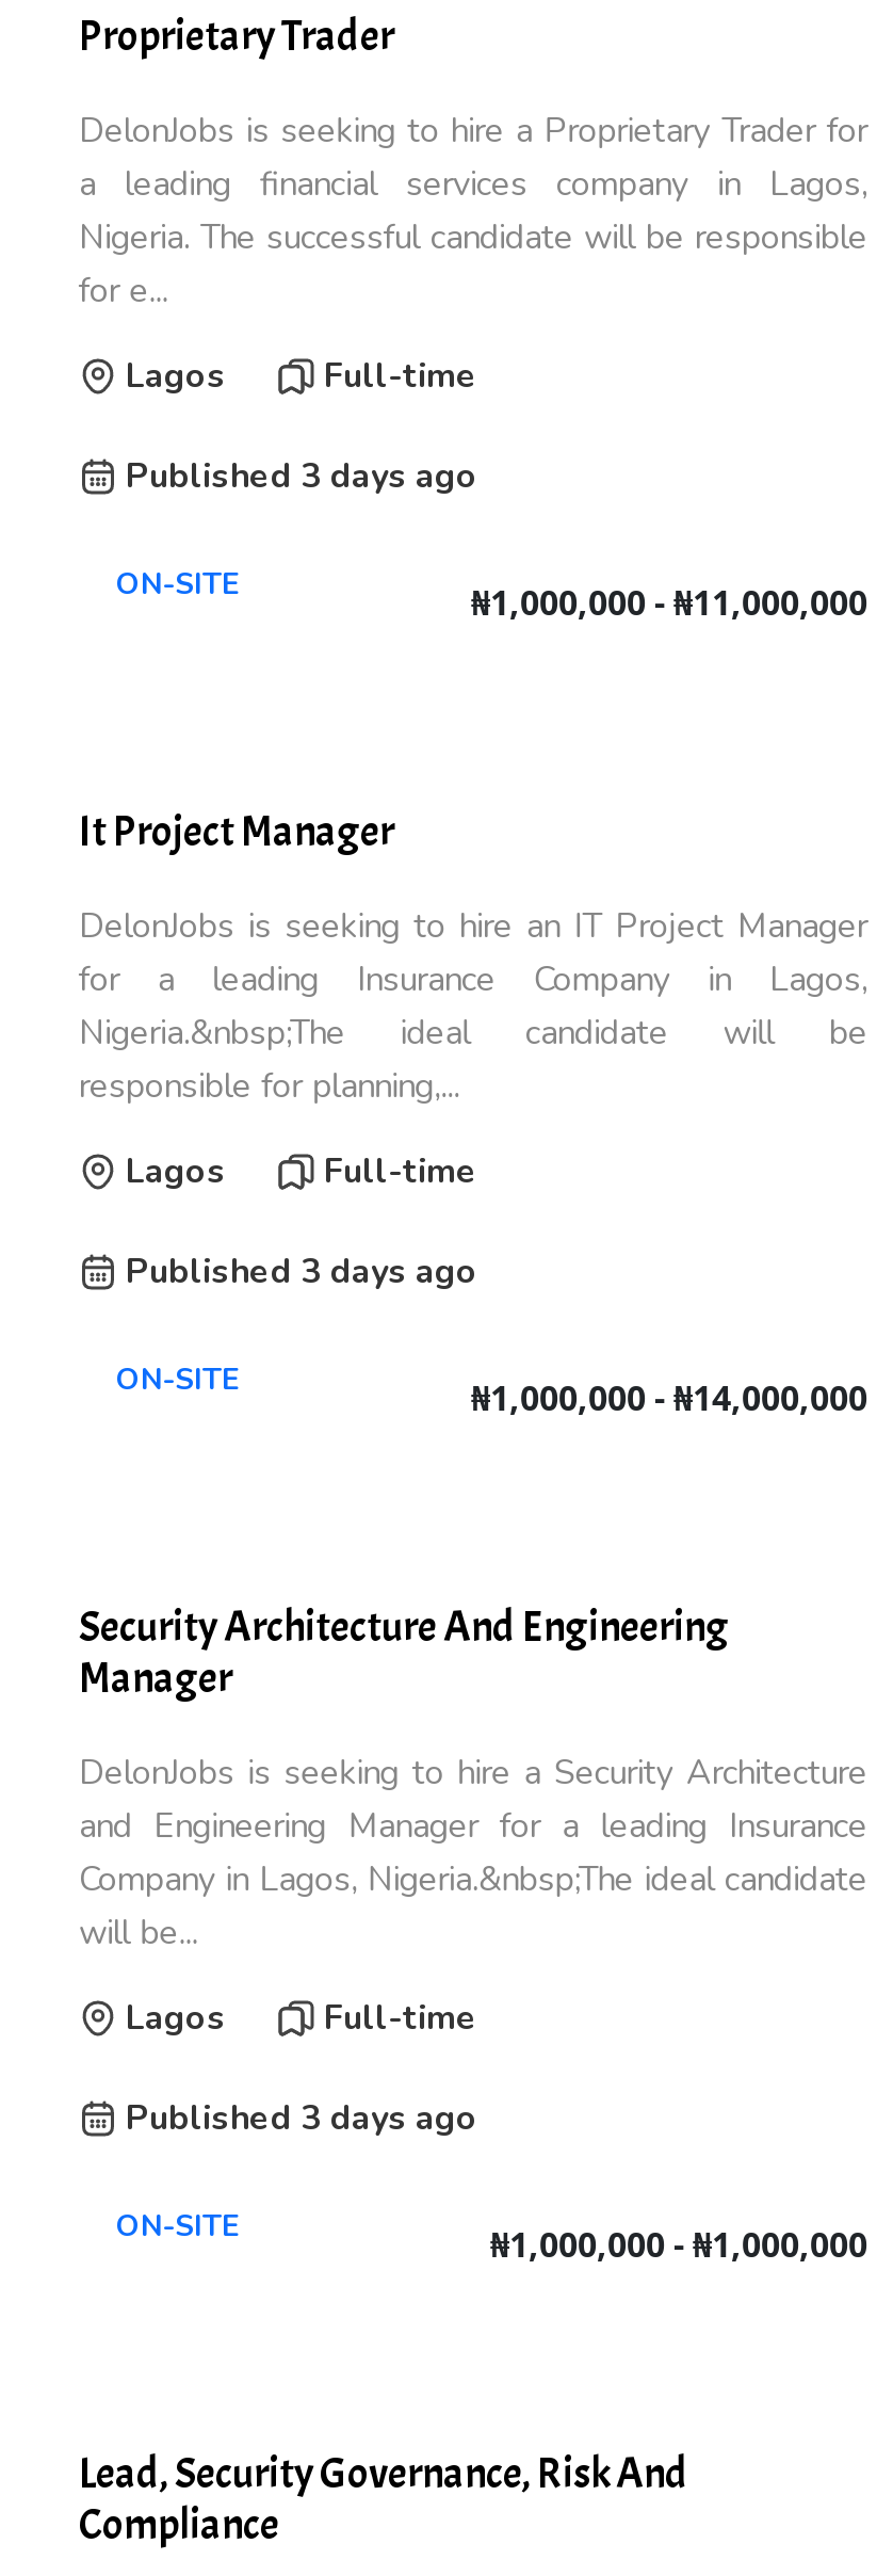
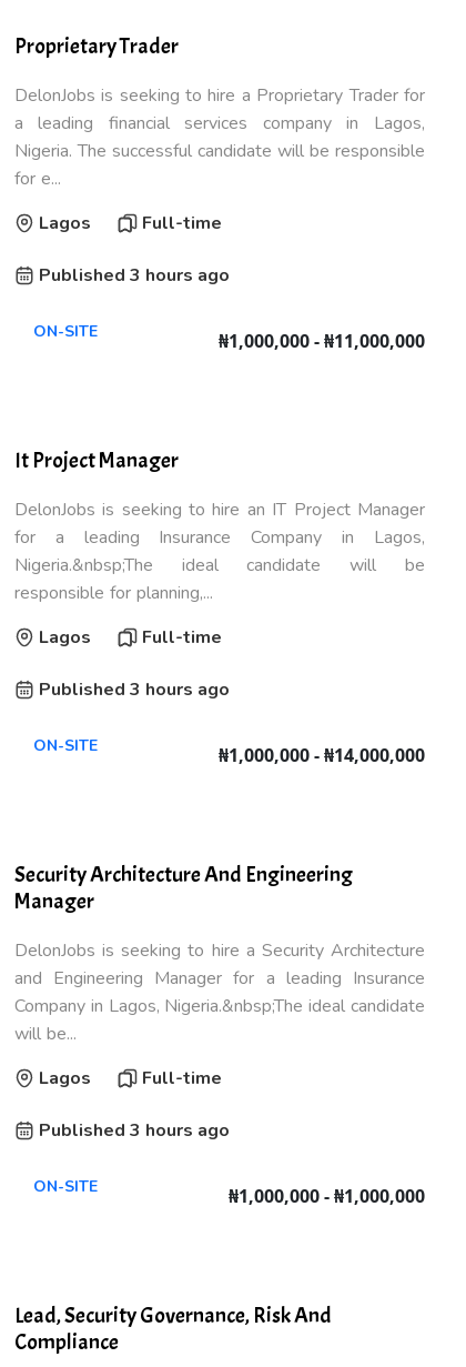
[126,453,477,500] Published 3 days ago -> [39,263,230,288] Published 3 hours ago
[126,1249,477,1295] Published 3 days ago -> [39,677,230,702] Published 3 hours ago
[126,2095,477,2142] Published 3 days ago -> [39,1118,230,1143] Published 3 hours ago

